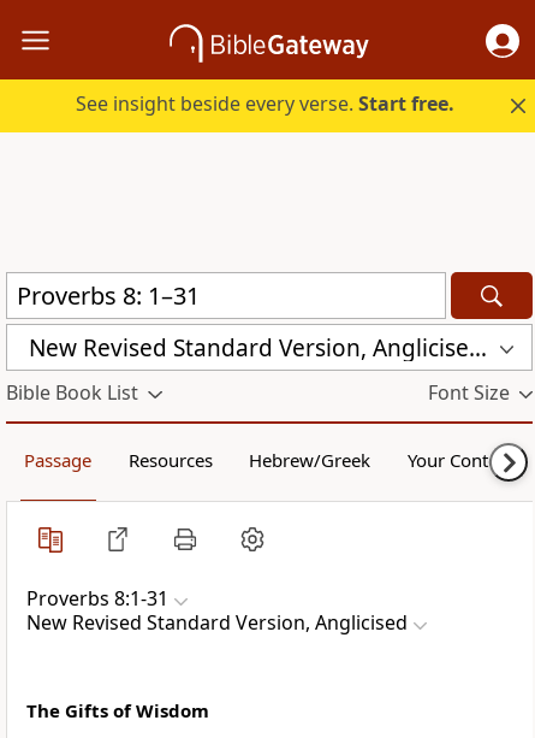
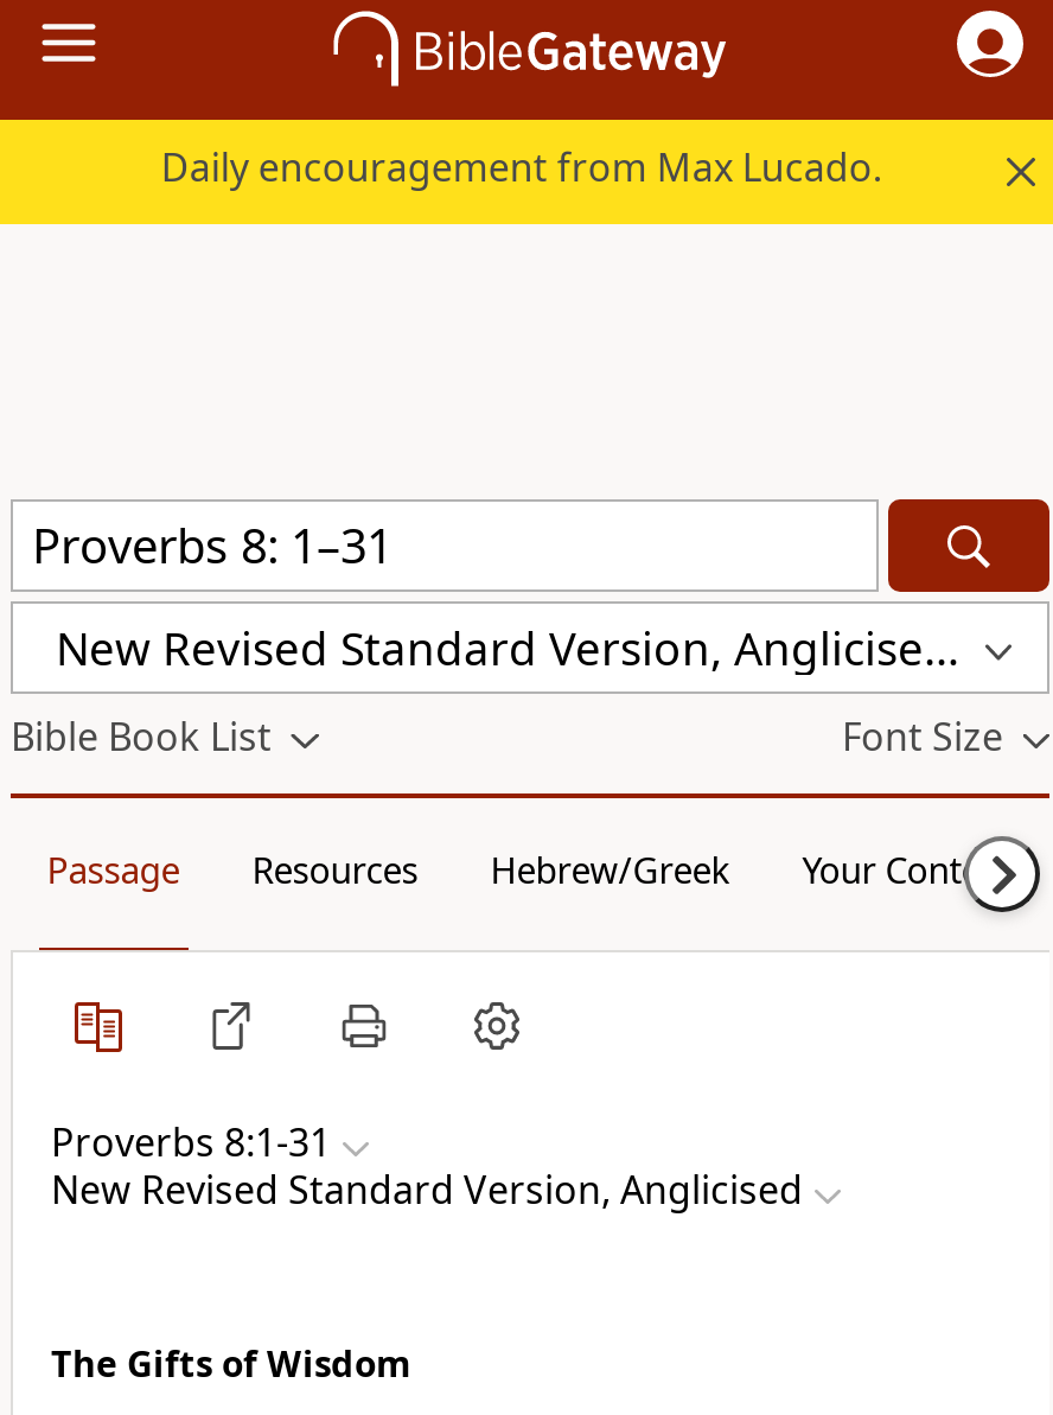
[76,90,454,117] See insight beside every verse. Start free. -> [161,141,882,193] Daily encouragement from Max Lucado.

